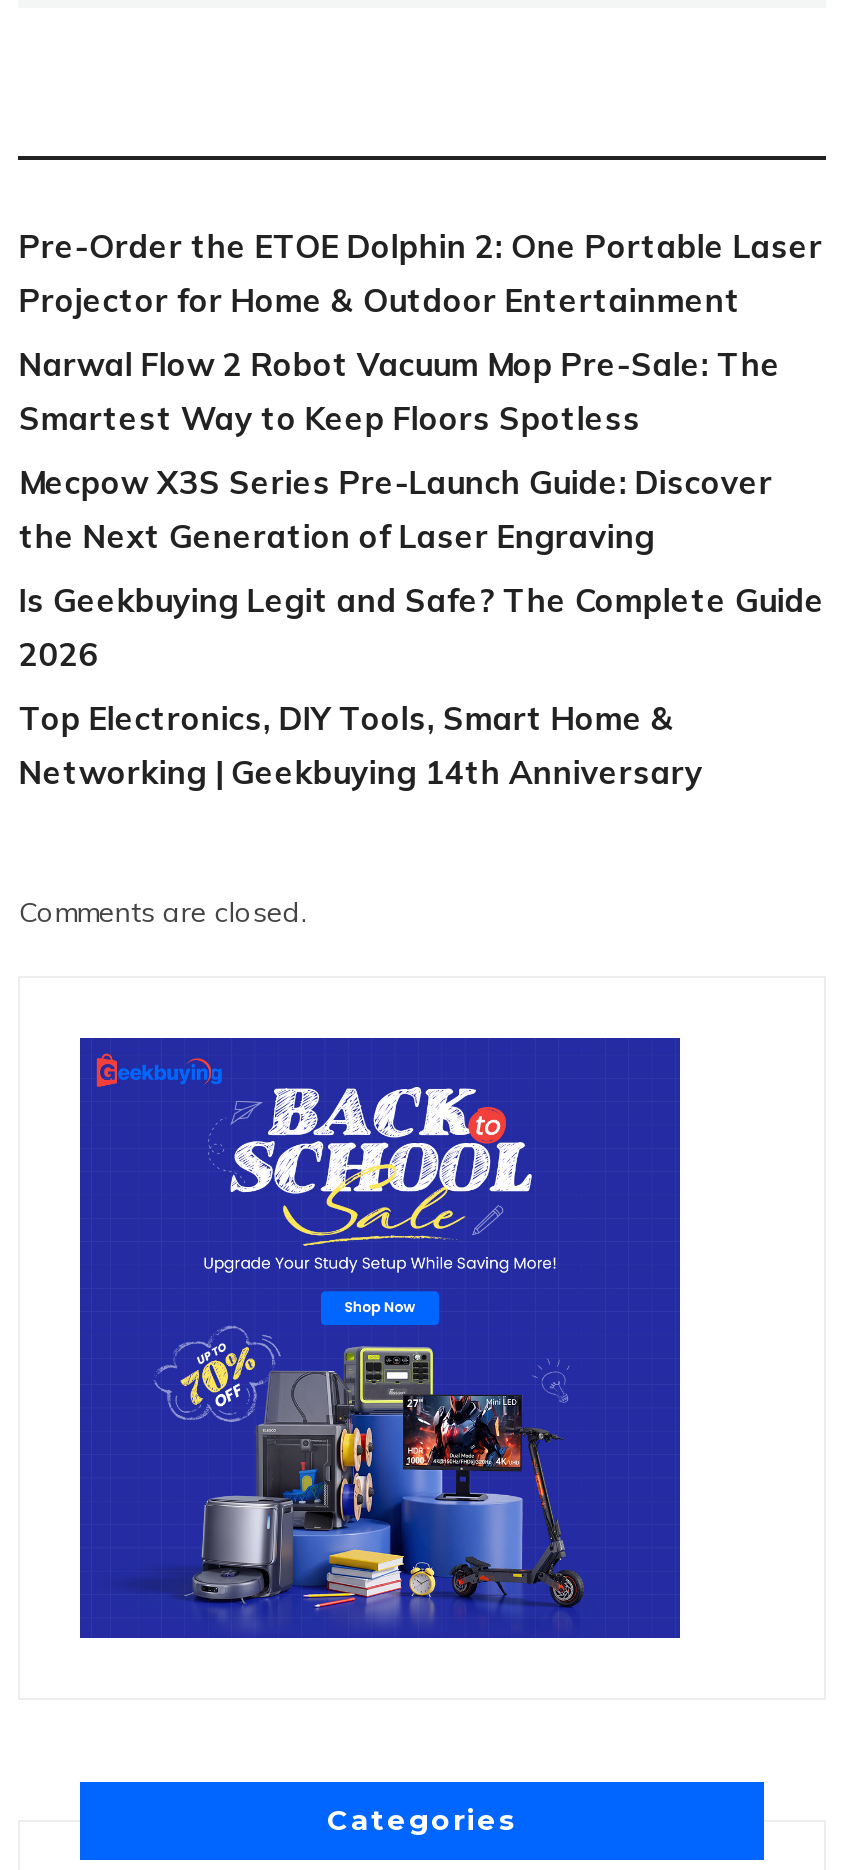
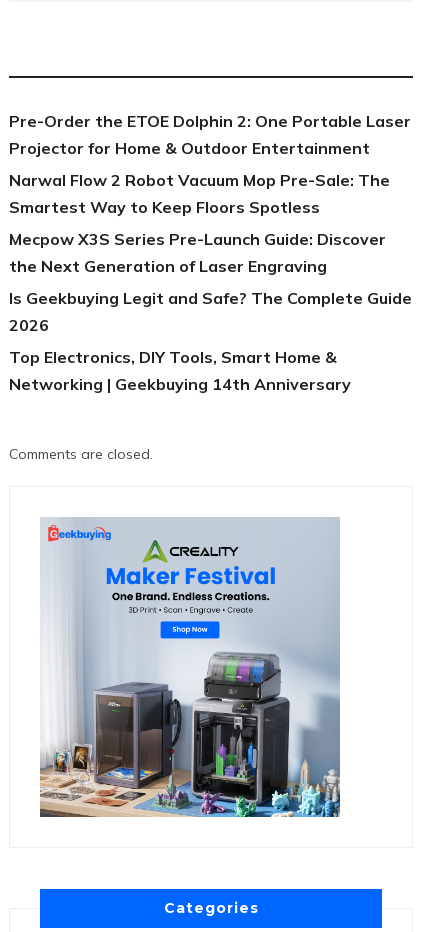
[78,1036,682,1640] [image] -> [39,517,341,818] [image]

